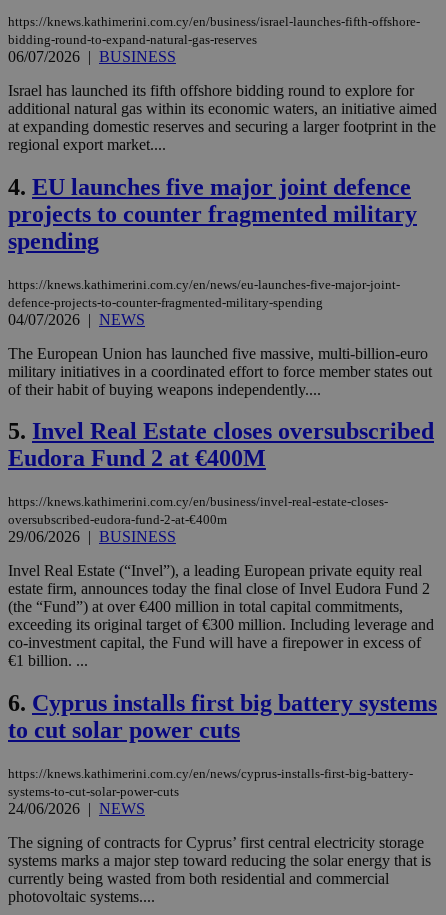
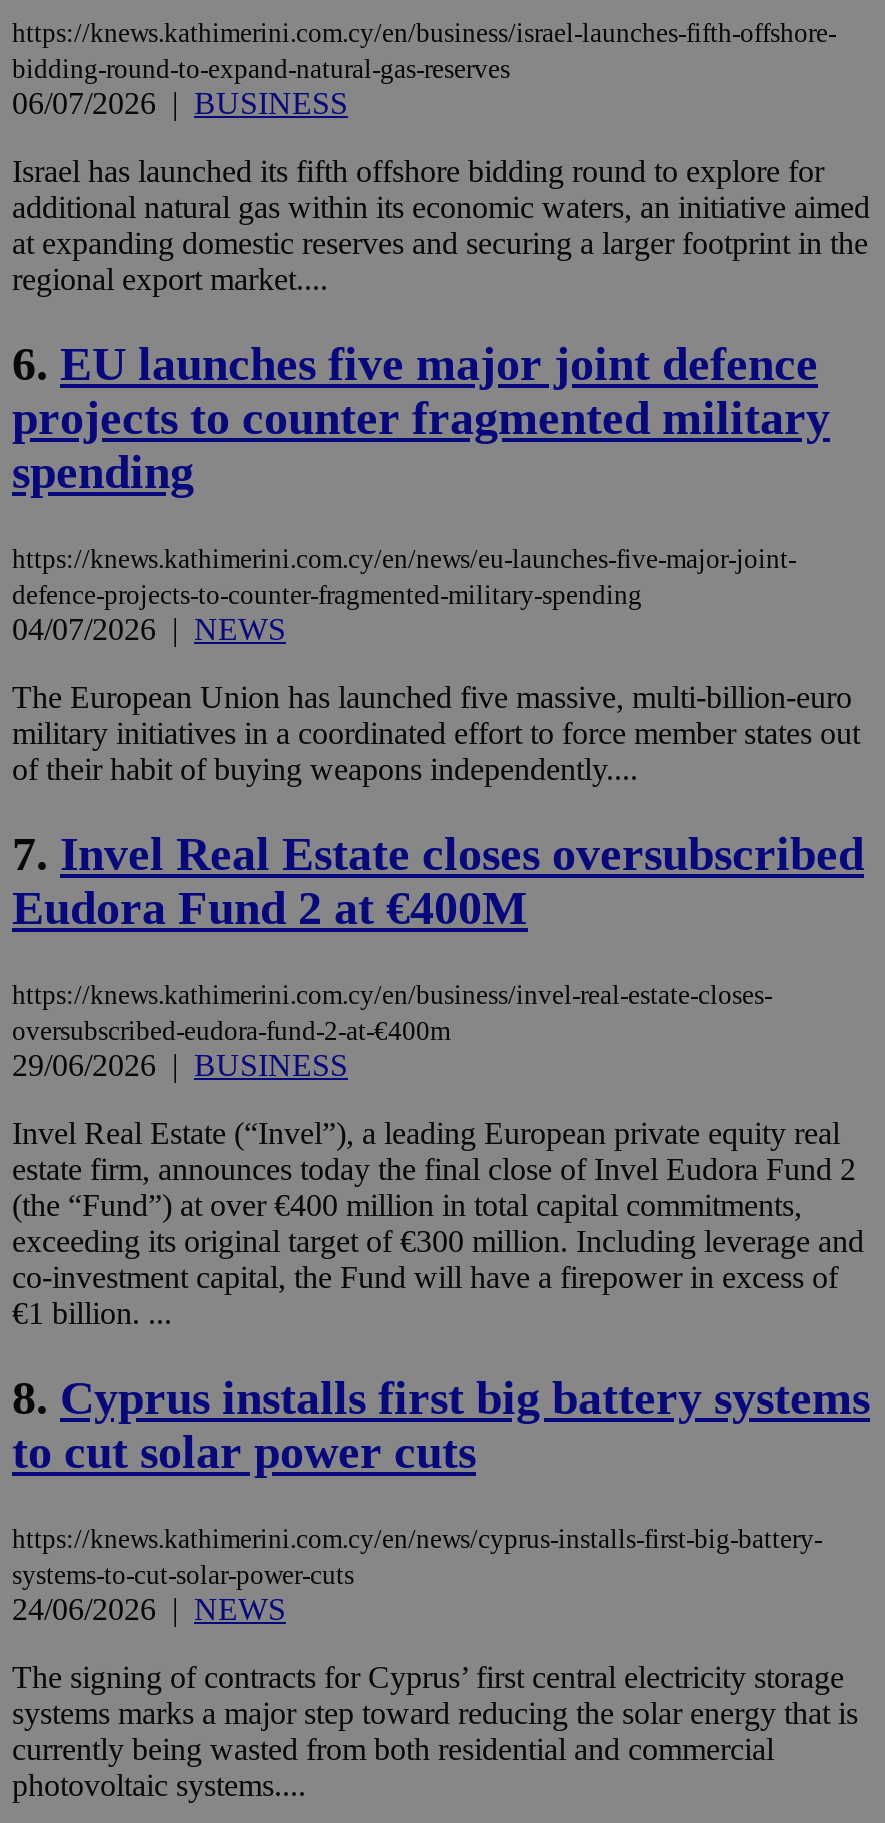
[8,174,411,200] 4. EU launches five major joint defence -> [12,338,818,390] 6. EU launches five major joint defence
[8,418,434,444] 5. Invel Real Estate closes oversubscribed -> [12,828,864,880] 7. Invel Real Estate closes oversubscribed
[8,690,437,716] 6. Cyprus installs first big battery systems -> [12,1371,870,1423] 8. Cyprus installs first big battery systems

